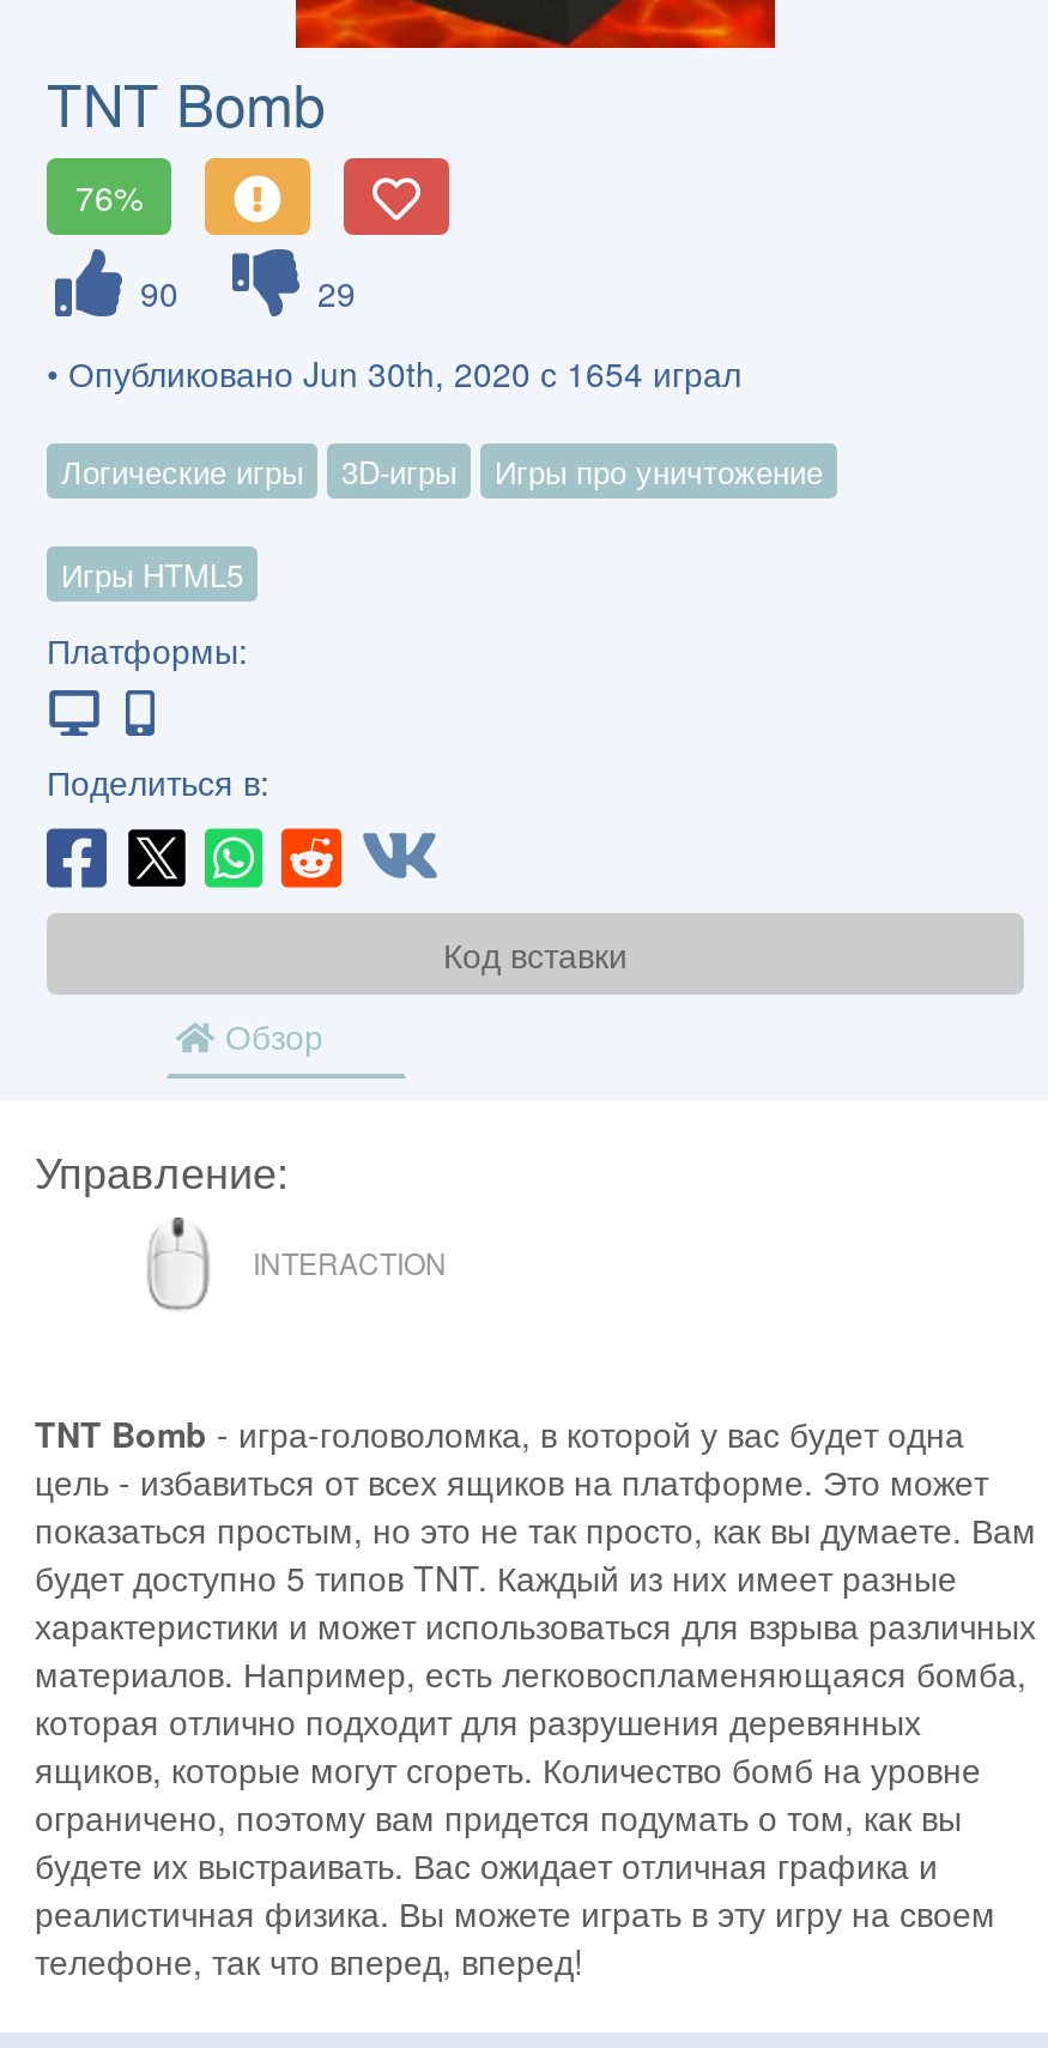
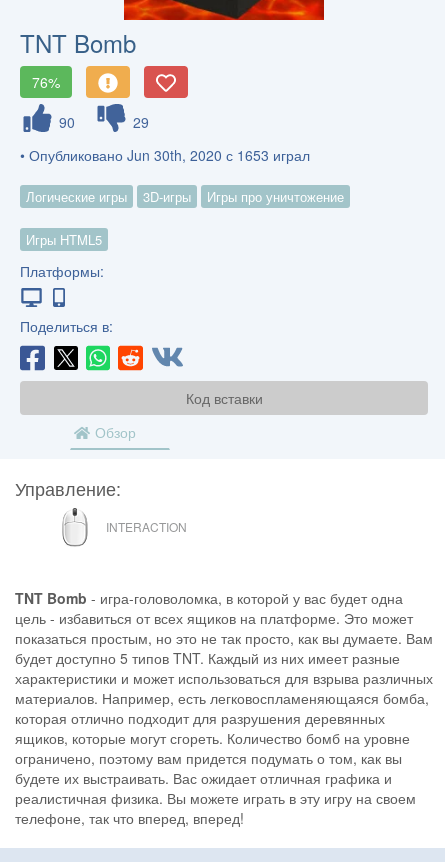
[47,348,741,396] • Опубликовано Jun 30th, 2020 с 1654 играл -> [20,145,310,165] • Опубликовано Jun 30th, 2020 с 1653 играл

